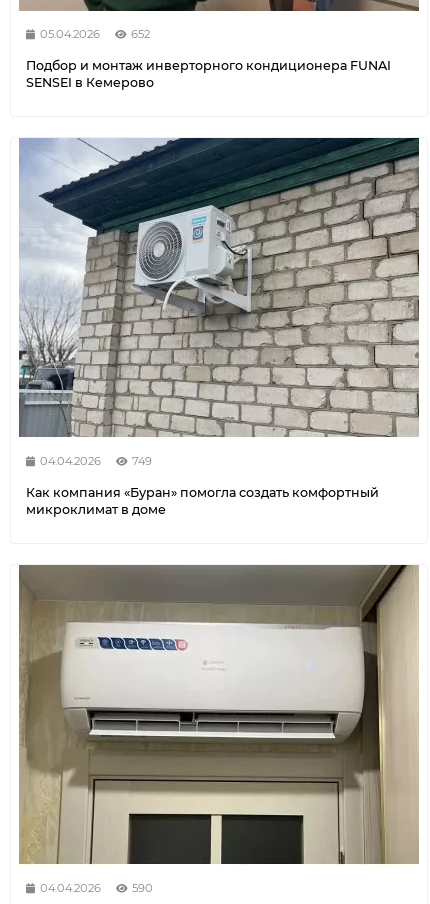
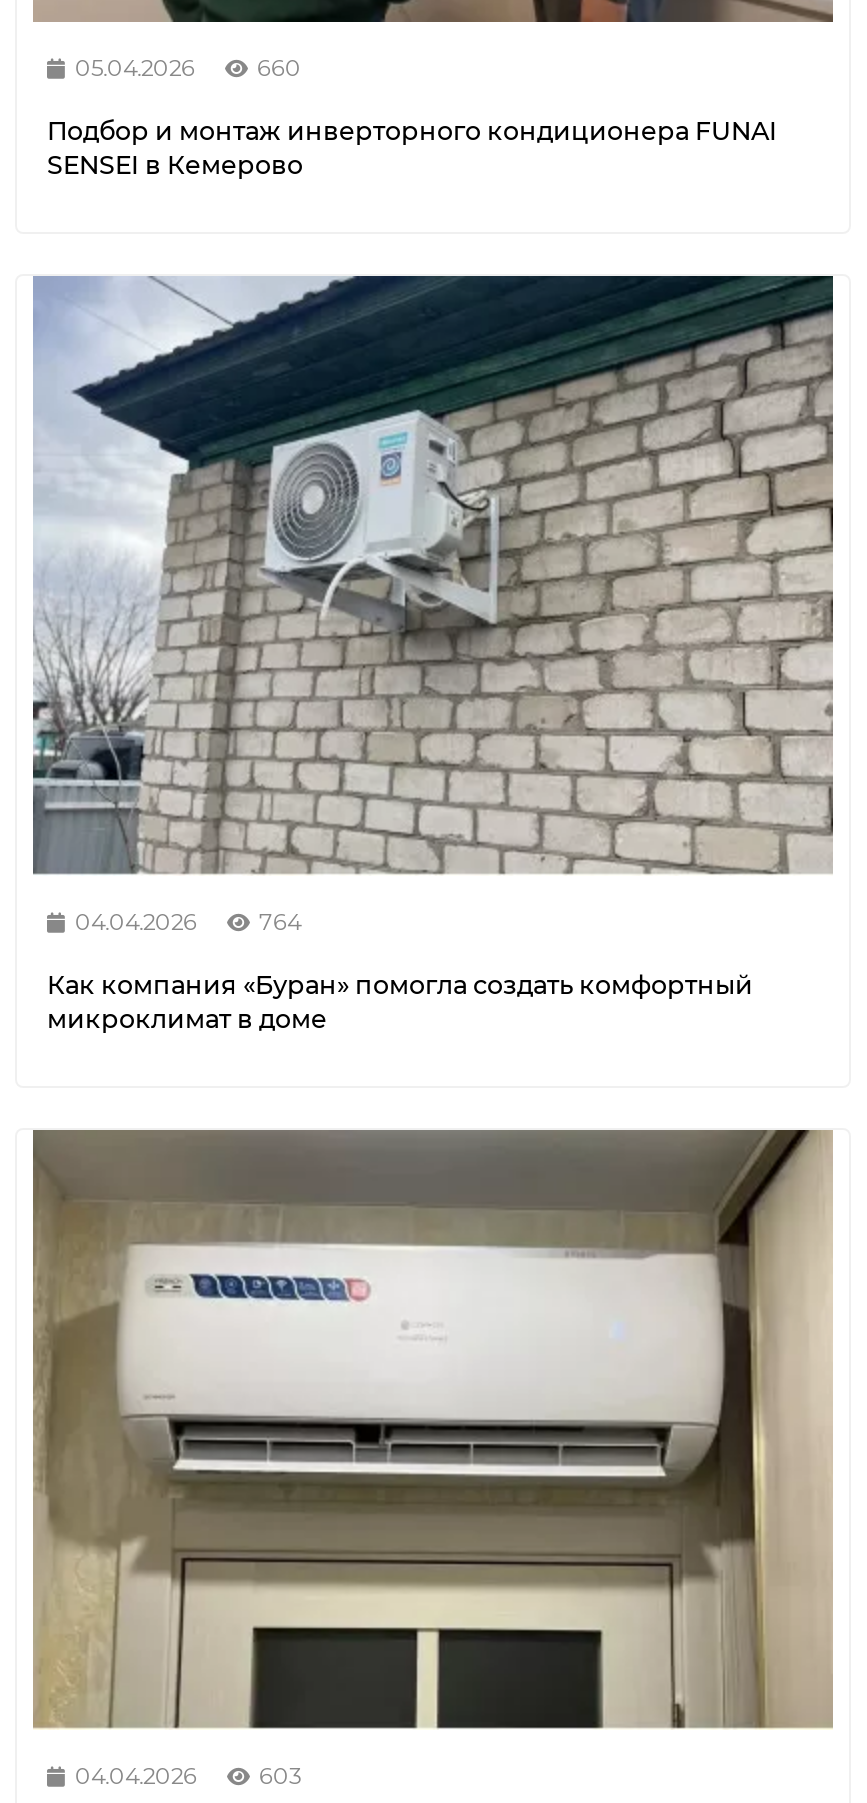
[131,27,150,41] 652 -> [257,54,301,82] 660
[132,454,152,468] 749 -> [259,908,301,936] 764
[132,881,153,895] 590 -> [259,1762,301,1790] 603

